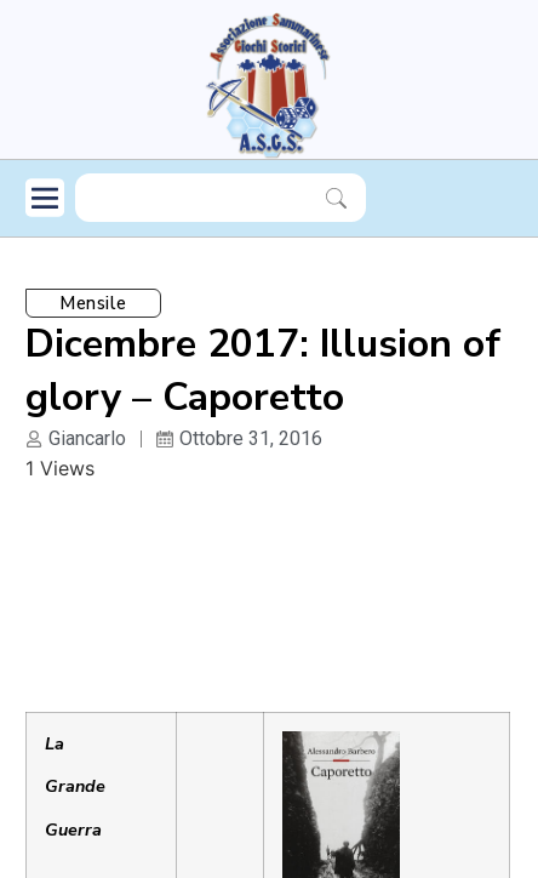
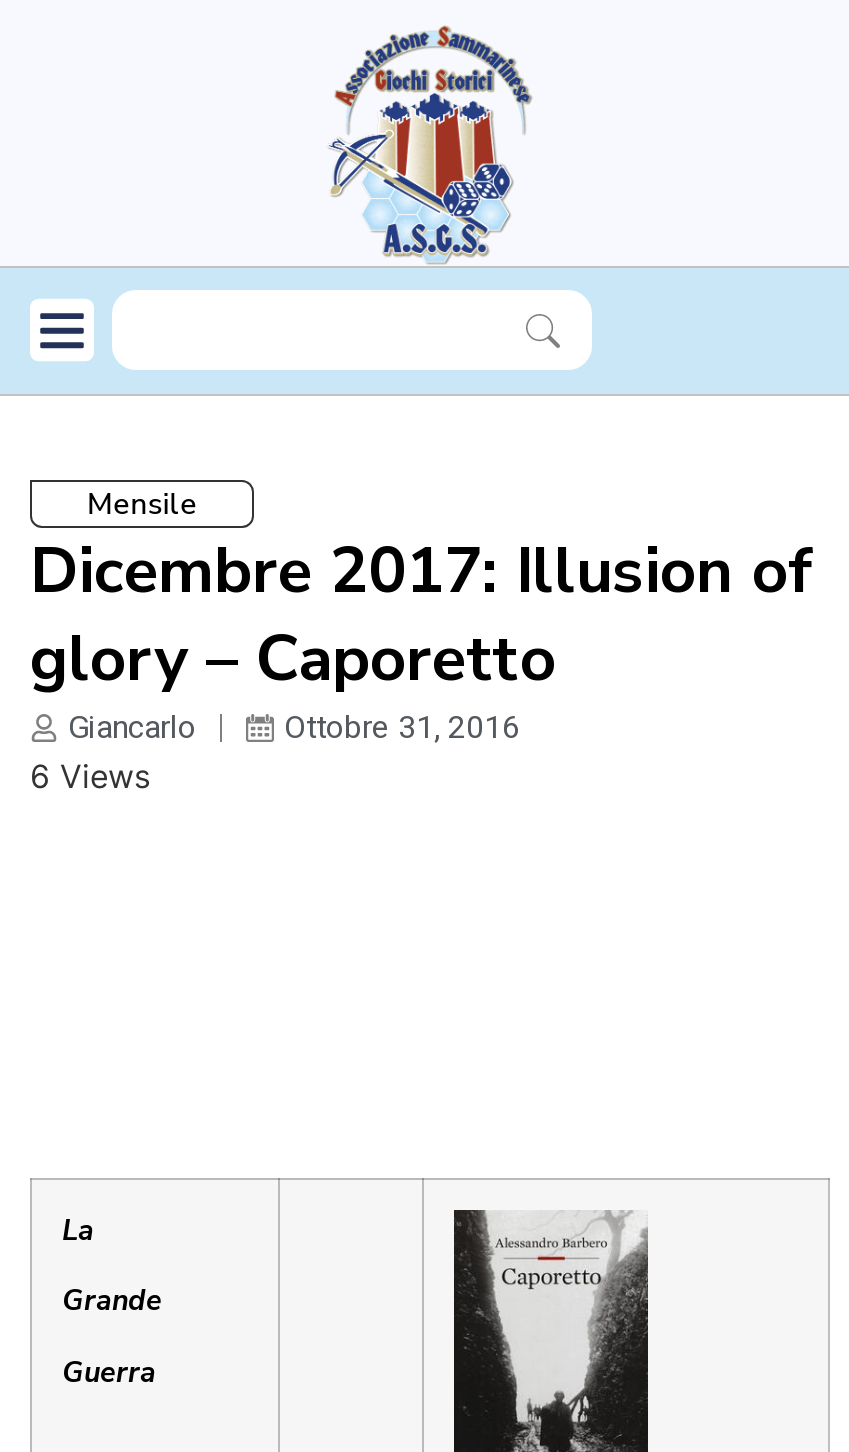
[25,456,95,480] 1 Views -> [30,756,150,796] 6 Views

